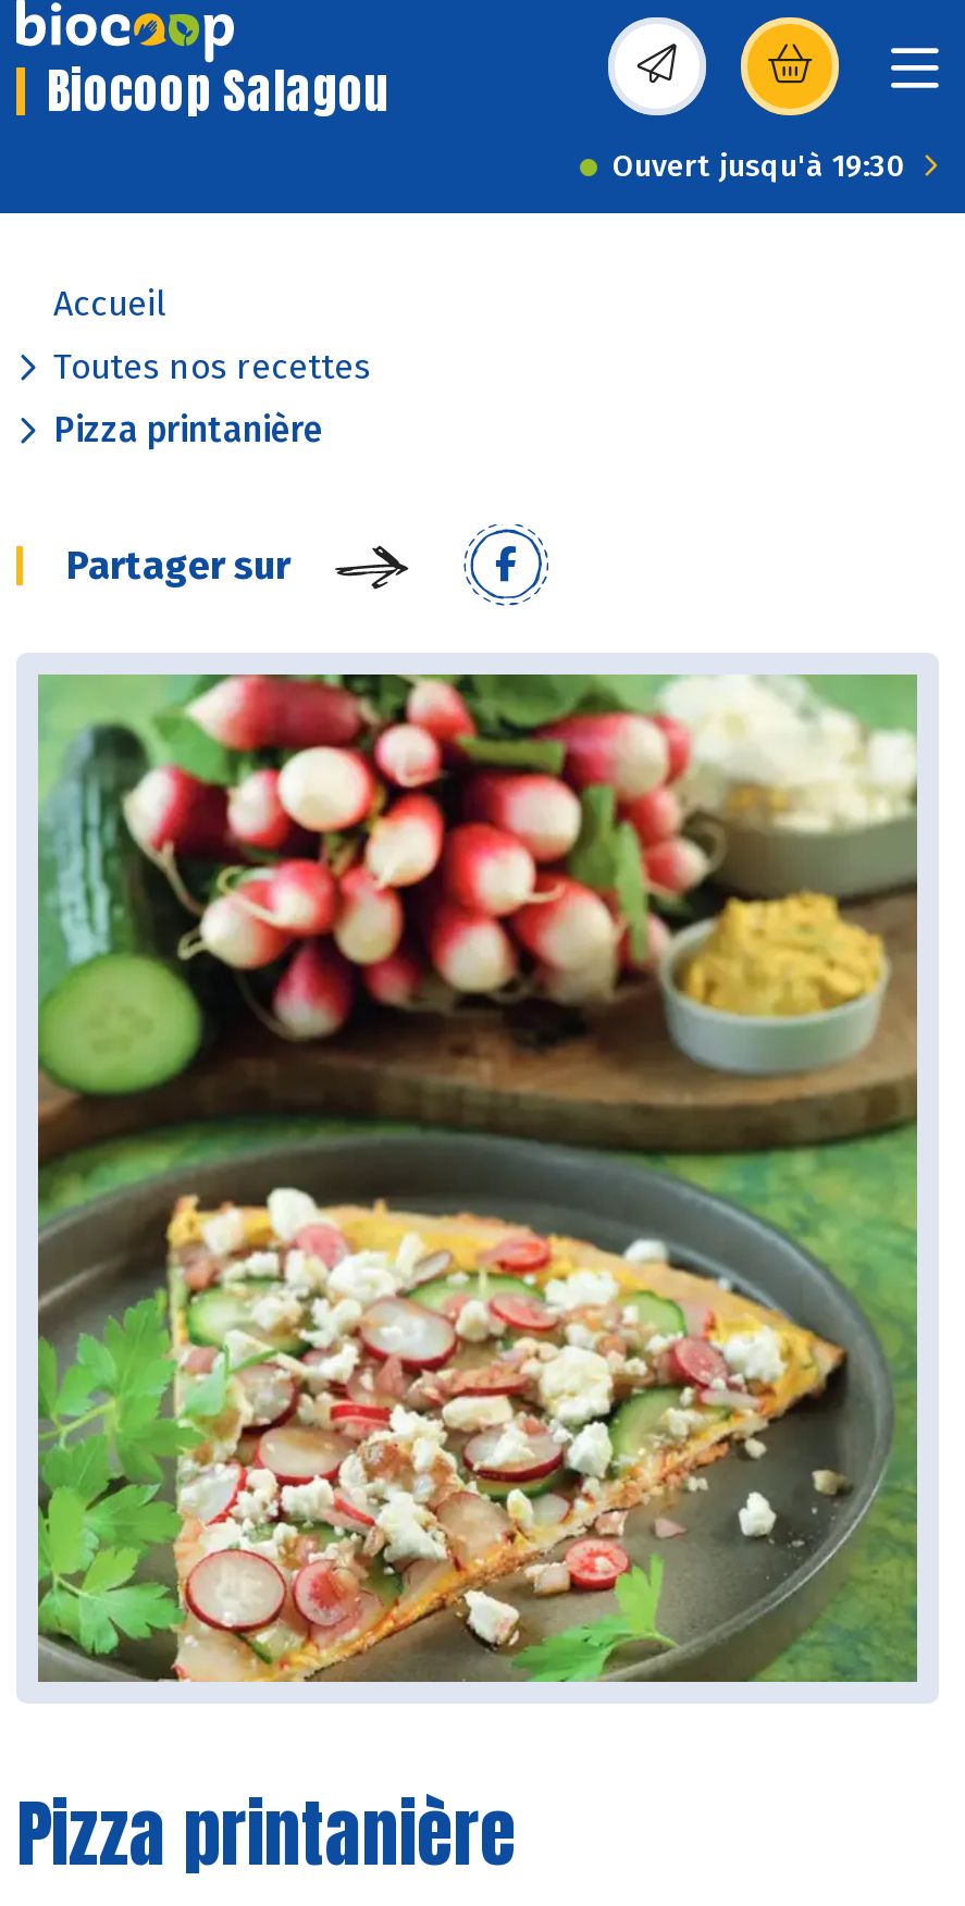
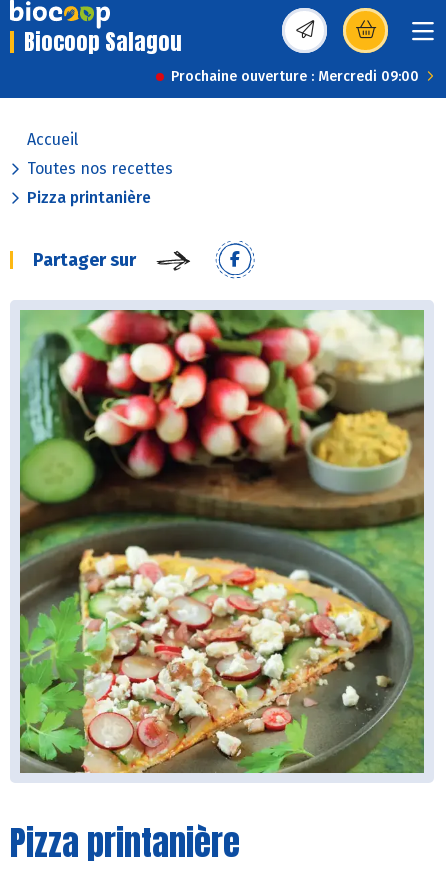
[613,148,906,185] Ouvert jusqu'à 19:30 -> [171,68,419,85] Prochaine ouverture : Mercredi 09:00

